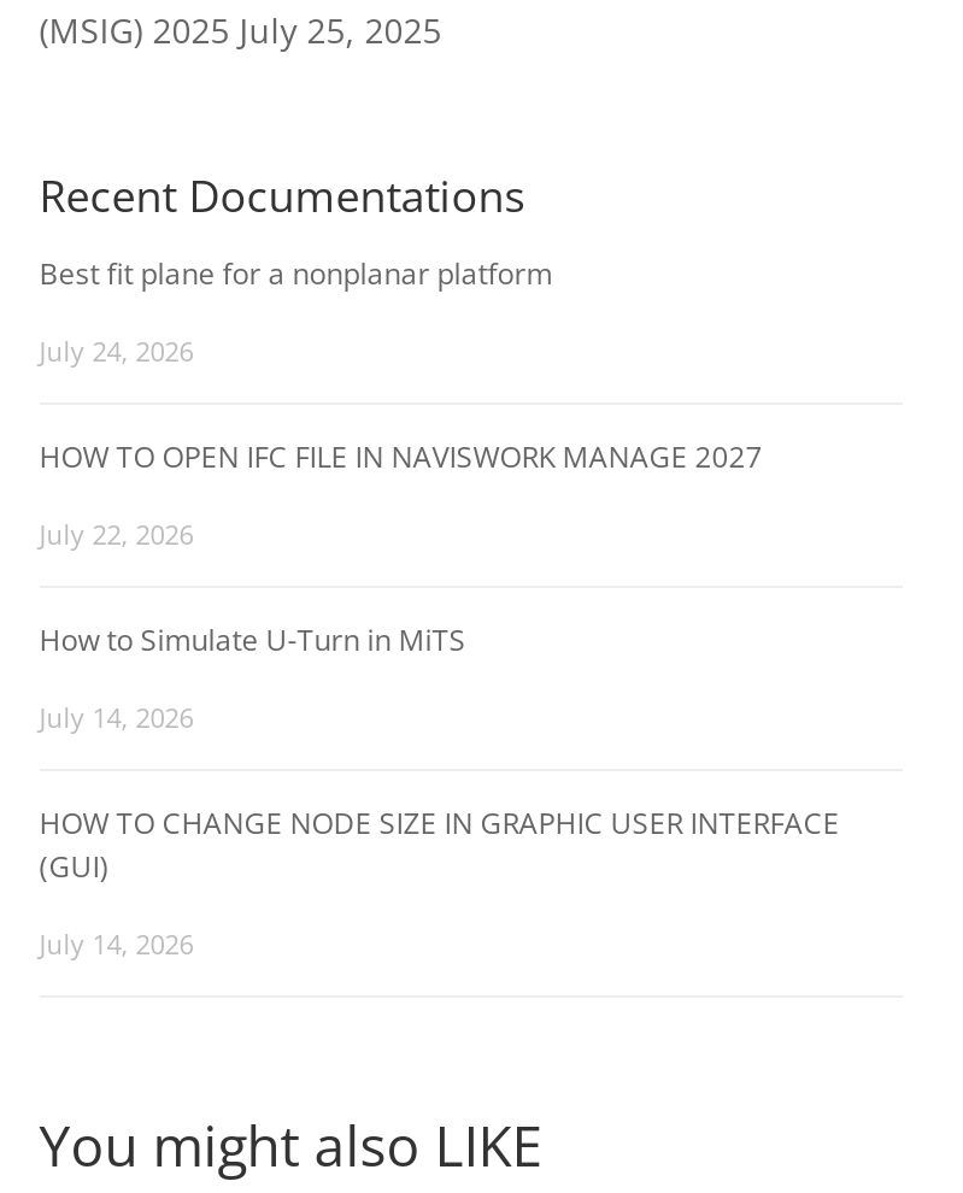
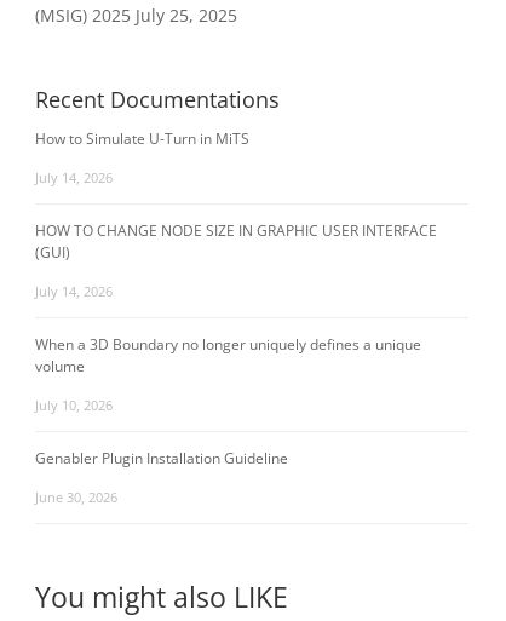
[39,255,762,553] Best fit plane for a nonplanar platform | July 24, 2026 | HOW TO OPEN IFC FILE IN NAVISWORK MANAGE 2027 | July 22, 2026 -> none
moved [39,621,840,963] -> [35,128,437,300]: How to Simulate U-Turn in MiTS | July 14, 2026 | HOW TO CHANGE NODE SIZE IN GRAPHIC USER INTERFACE | (GUI) | July 14, 2026
none -> [35,334,421,506] When a 3D Boundary no longer uniquely defines a unique | volume | July 10, 2026 | Genabler Plugin Installation Guideline | June 30, 2026

